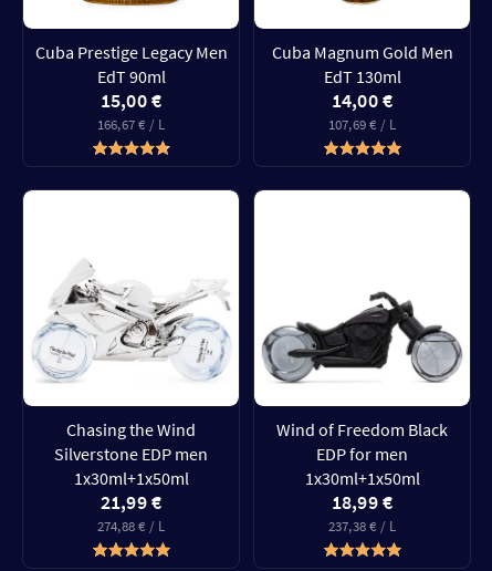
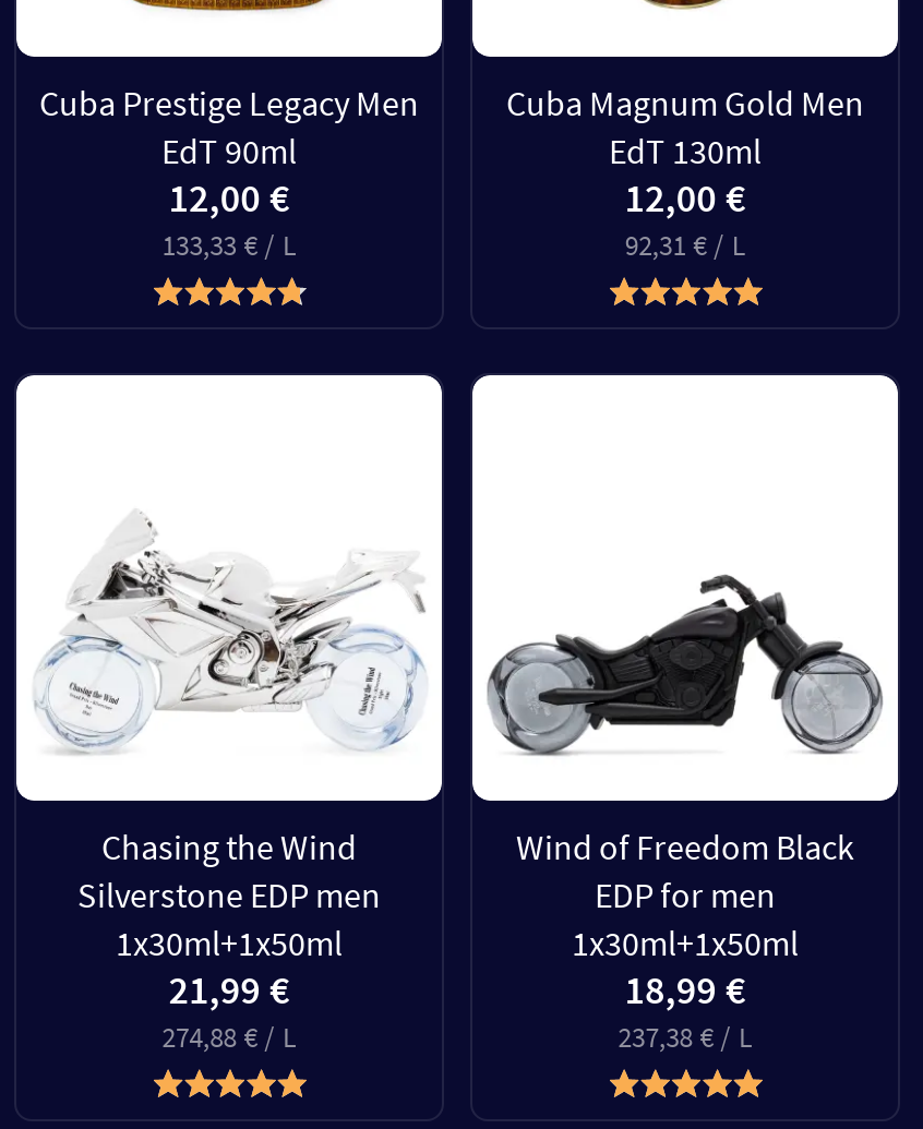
[100,87,162,113] 15,00 € -> [169,172,290,223] 12,00 €
[331,87,393,113] 14,00 € -> [625,172,746,223] 12,00 €
[97,115,165,134] 166,67 € / L -> [162,227,296,264] 133,33 € / L
[328,115,396,134] 107,69 € / L -> [625,227,745,264] 92,31 € / L

